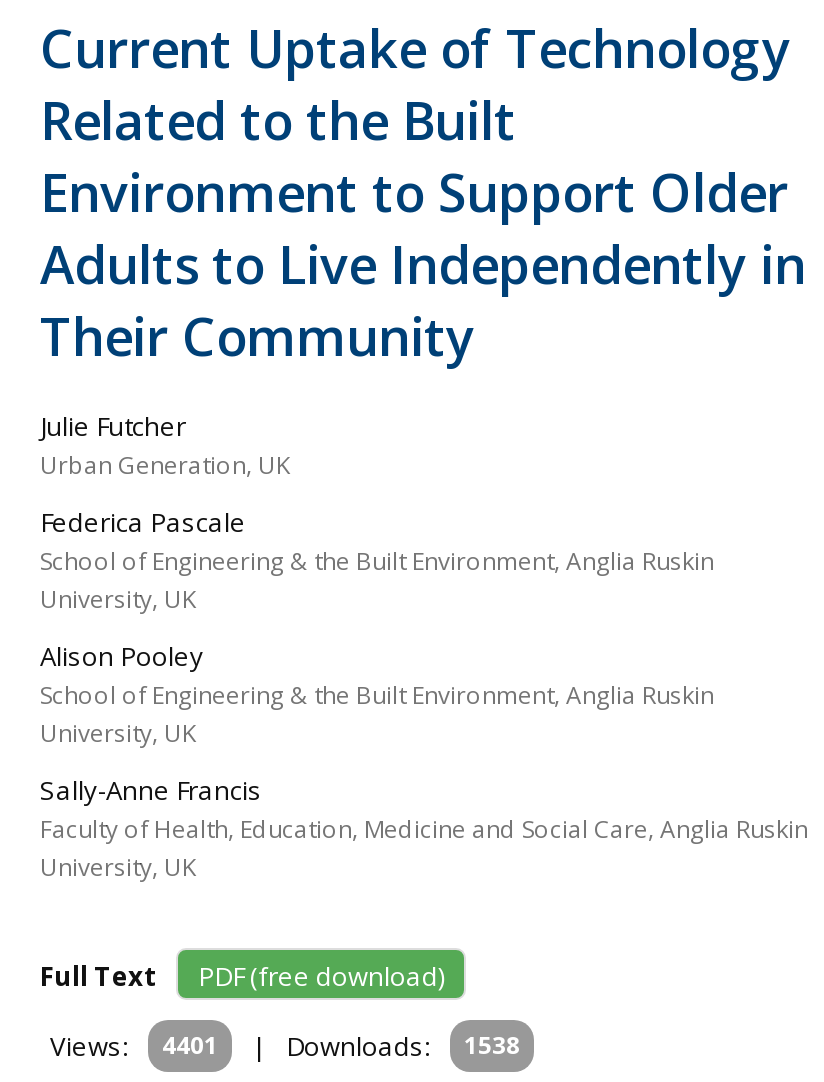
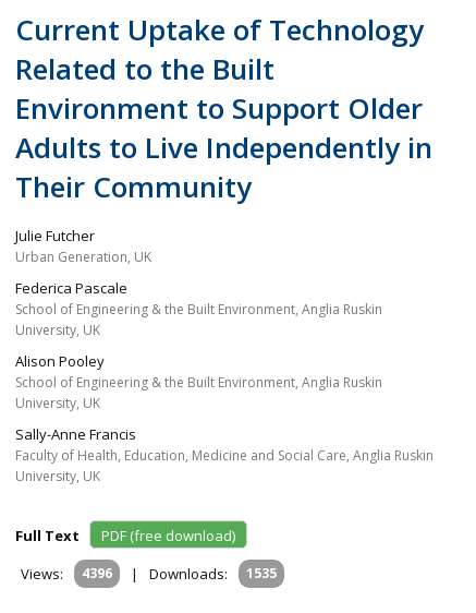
[162,1028,218,1062] 4401 -> [82,564,112,582] 4396
[464,1028,520,1062] 1538 -> [246,564,277,582] 1535

